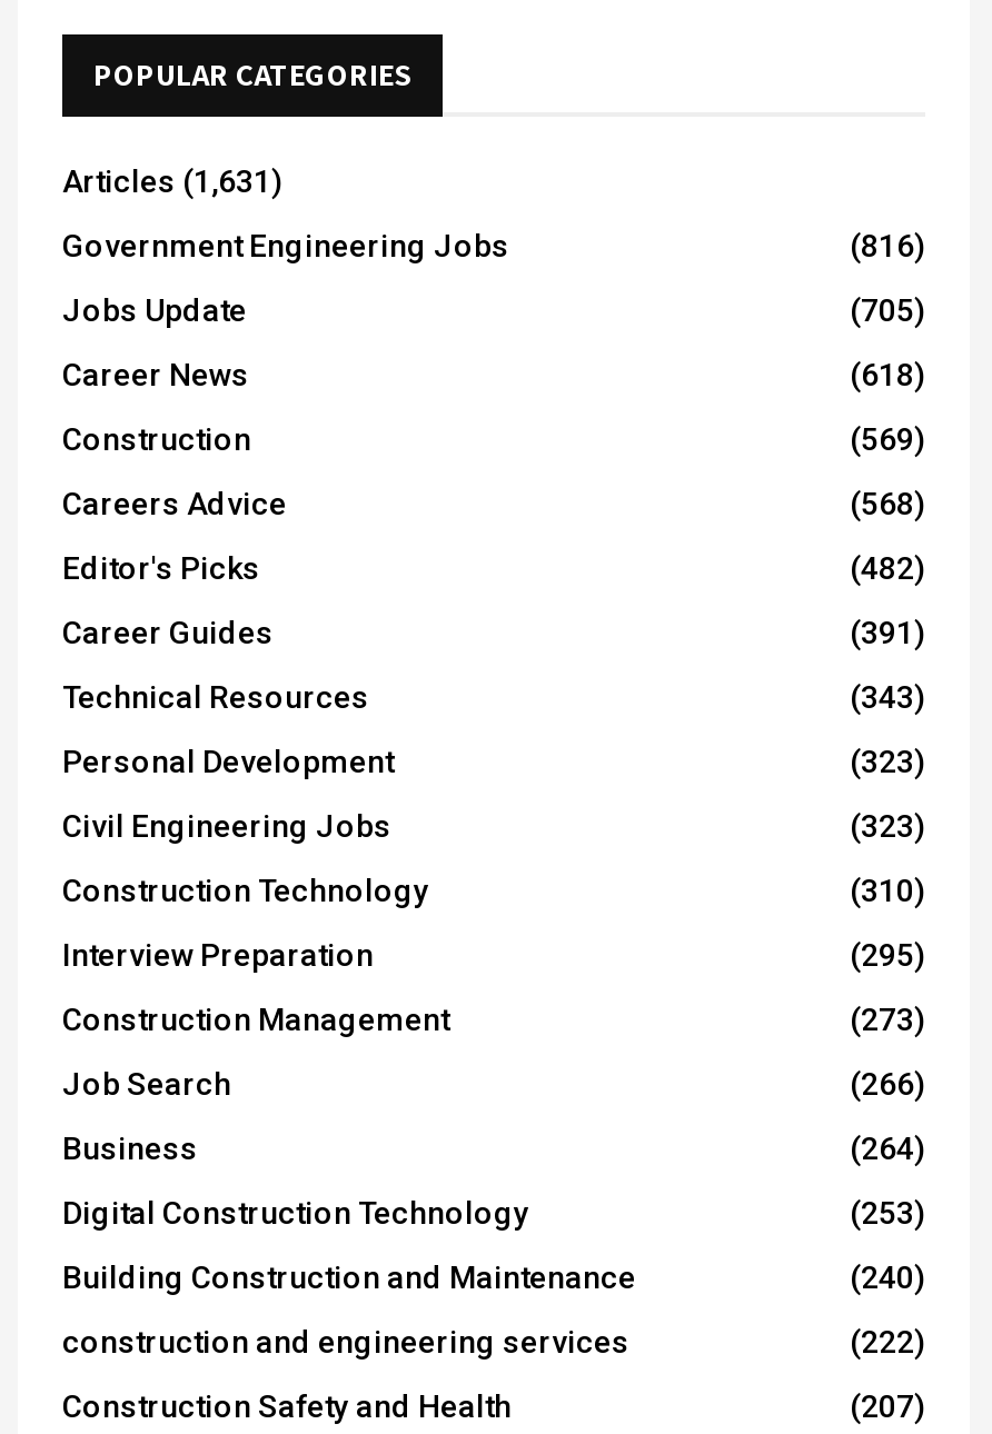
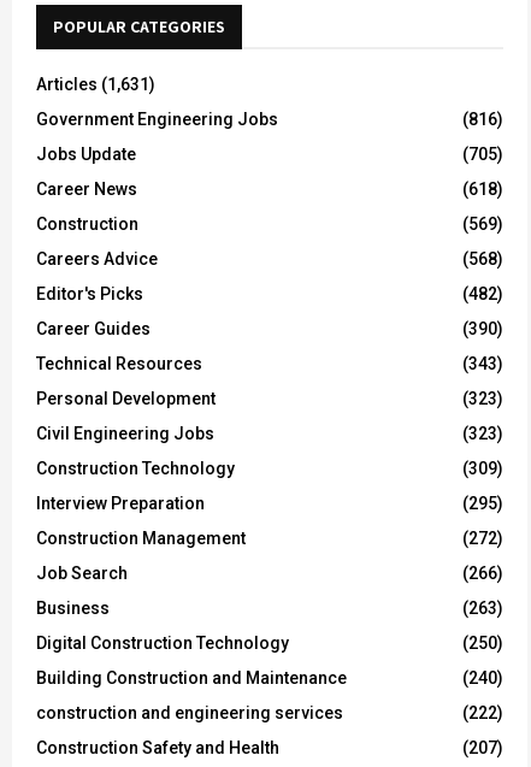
[850,614,925,650] (391) -> [462,319,503,338] (390)
[850,872,925,908] (310) -> [462,458,503,478] (309)
[850,1001,925,1036] (273) -> [462,528,503,547] (272)
[850,1130,925,1165] (264) -> [462,598,503,617] (263)
[850,1194,925,1230] (253) -> [462,633,503,652] (250)

